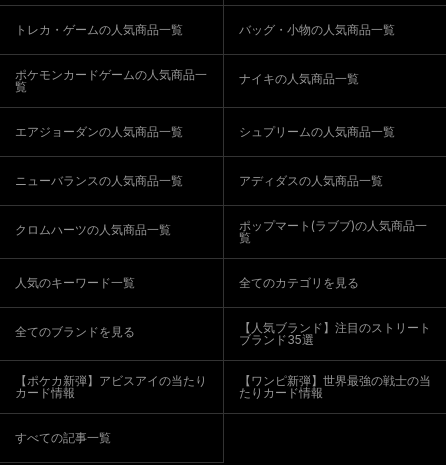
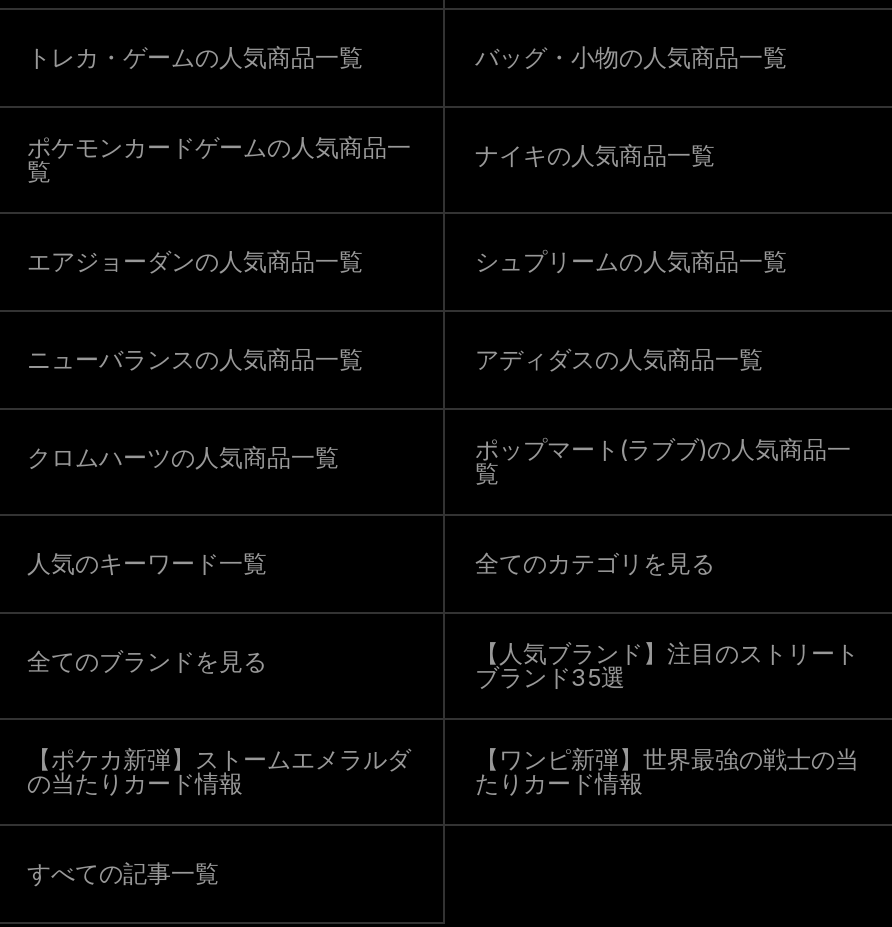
[15,373,207,400] 【ポケカ新弾】アビスアイの当たり | カード情報 -> [27,743,411,797] 【ポケカ新弾】ストームエメラルダ | の当たりカード情報

